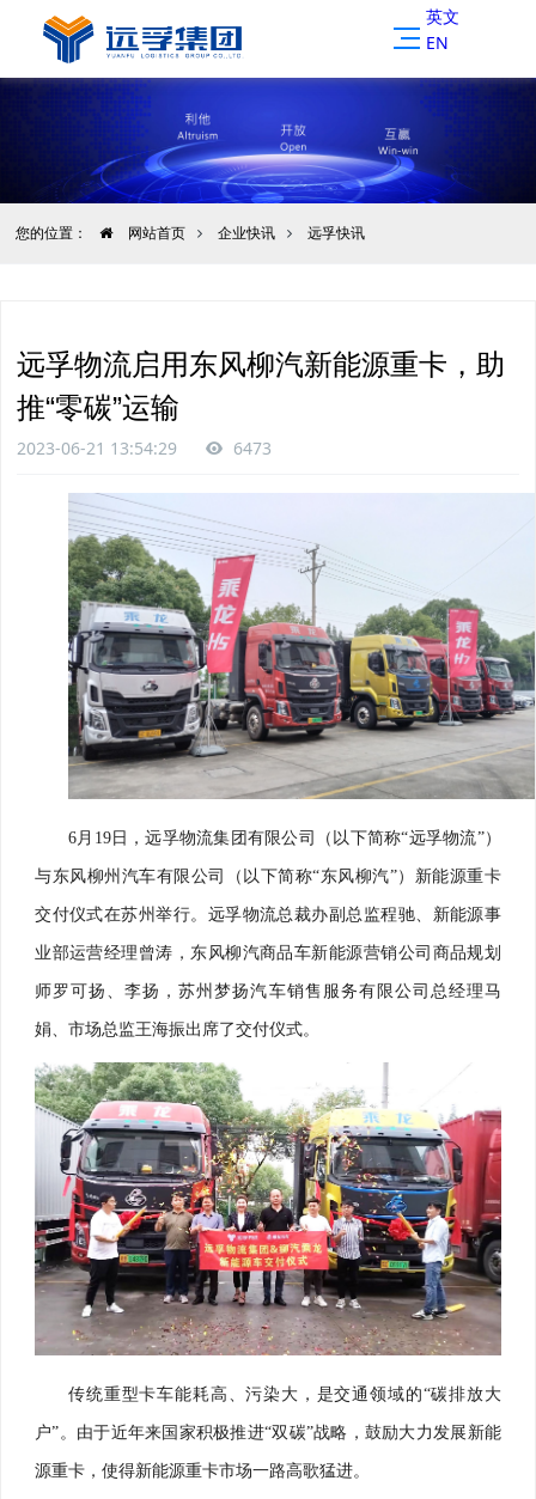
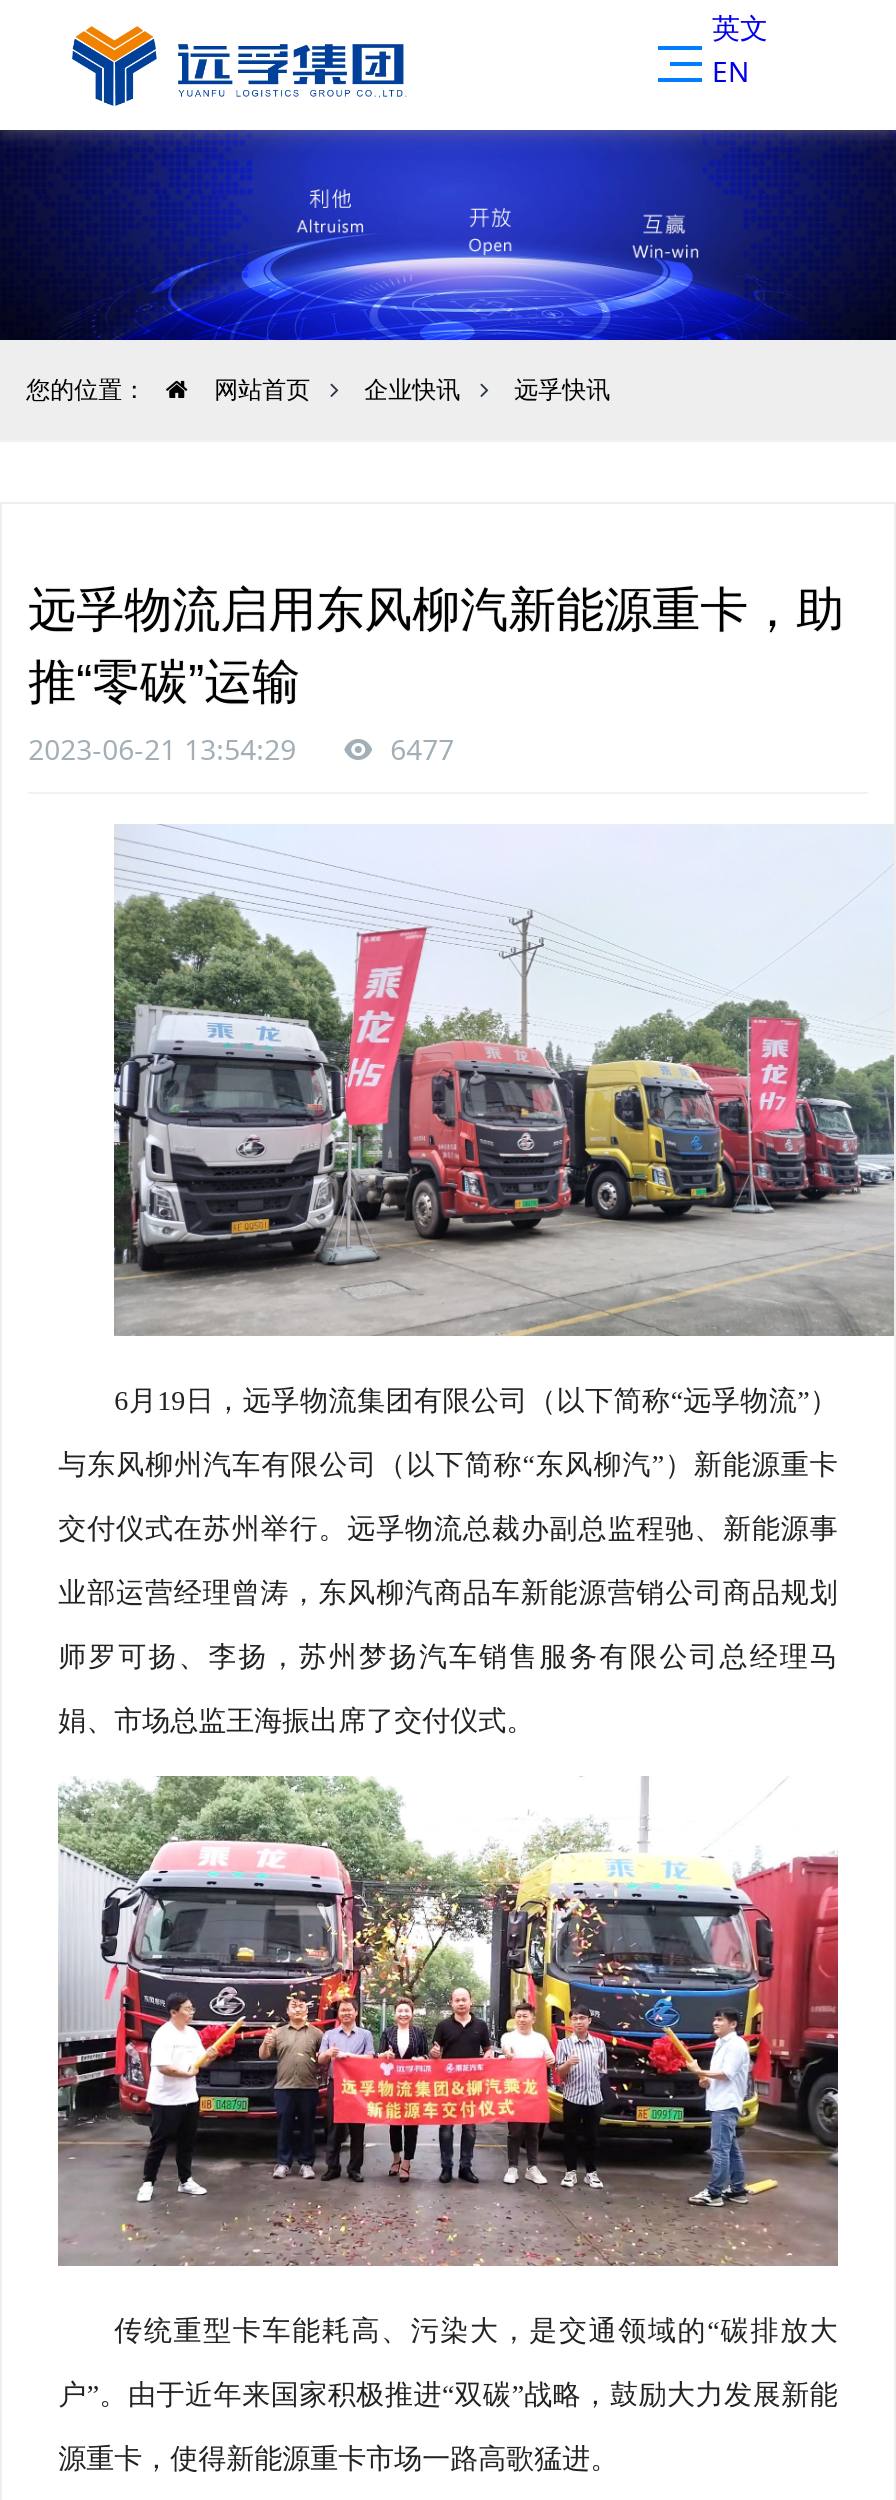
[229,437,272,459] 6473 -> [382,730,454,768] 6477

